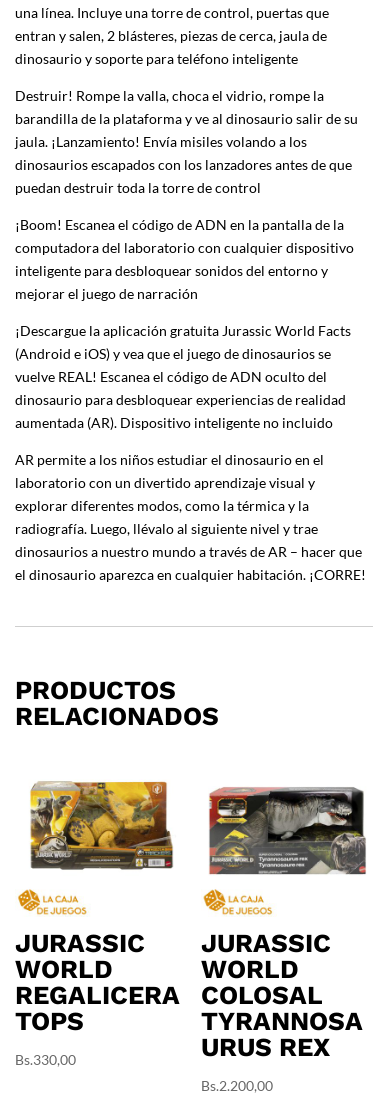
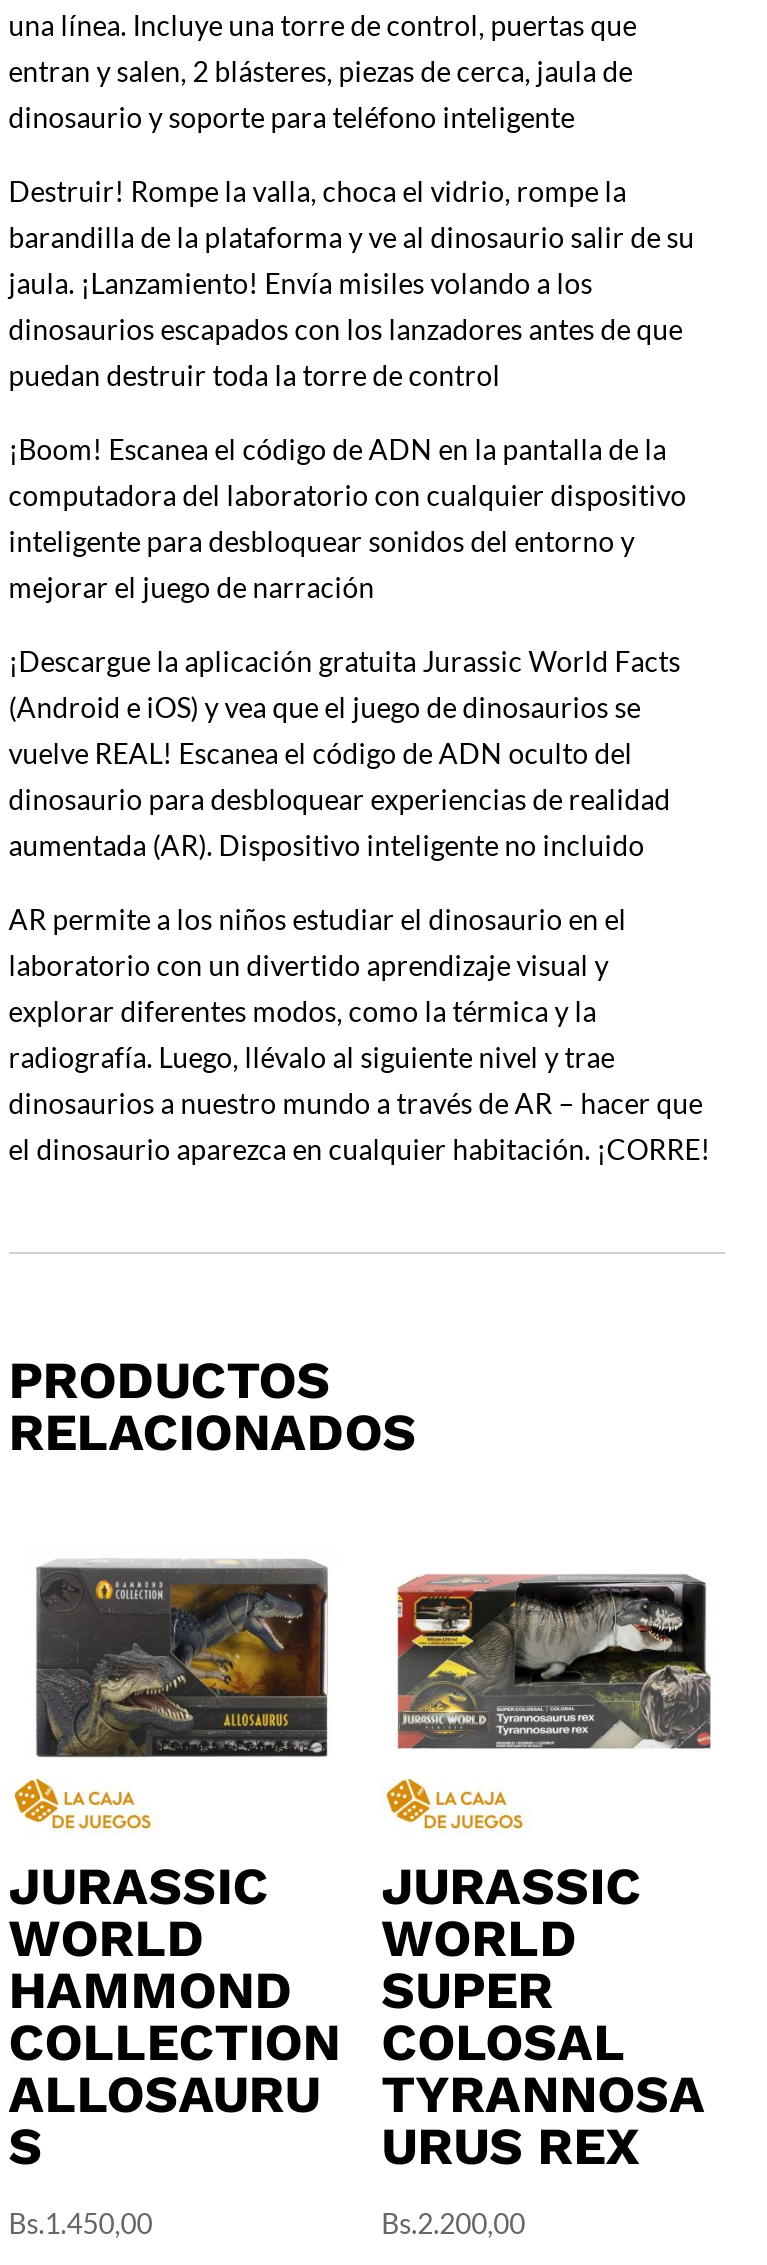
[29,780,174,879] [image] -> [35,1558,329,1760] [image]
[15,980,180,1036] REGALICERA | TOPS -> [9,1960,341,2176] HAMMOND | COLLECTION | ALLOSAURU | S
none -> [381,1960,553,2020] SUPER
[15,1051,76,1068] Bs.330,00 -> [9,2206,153,2240] Bs.1.450,00

